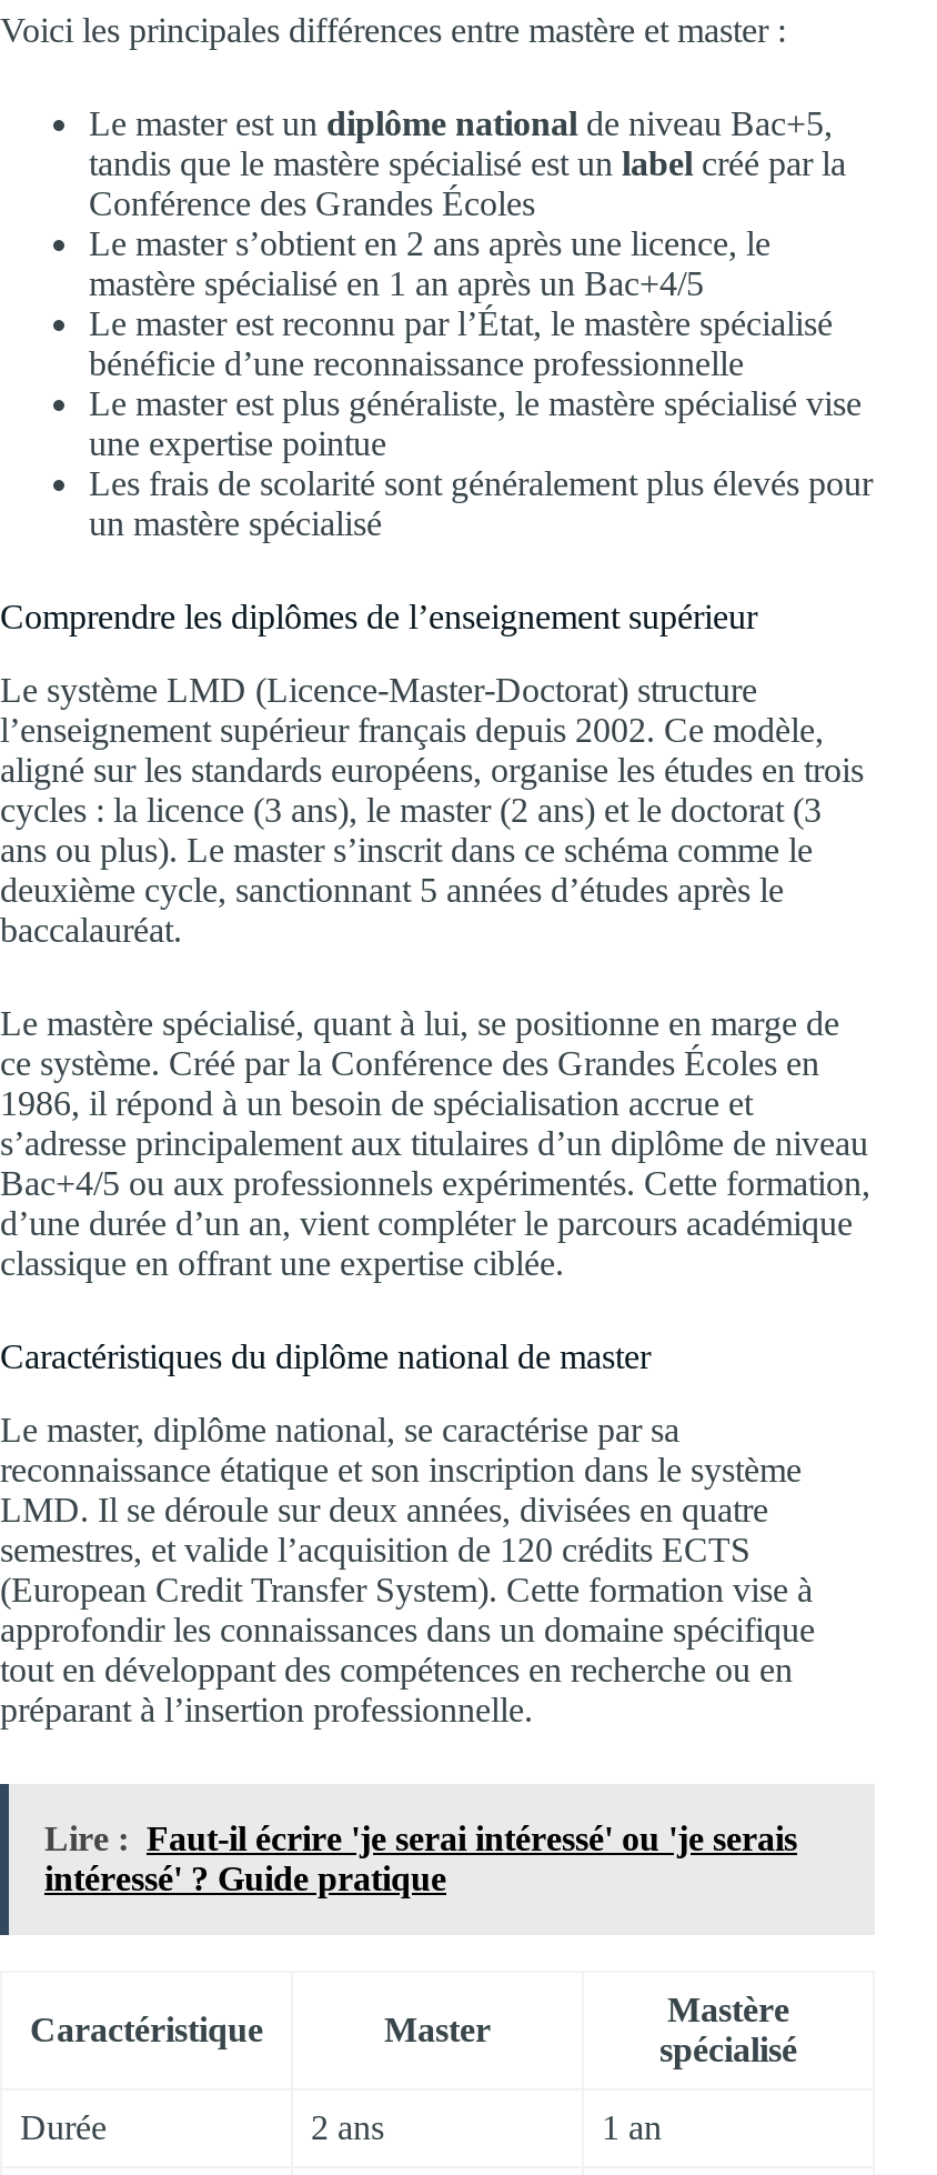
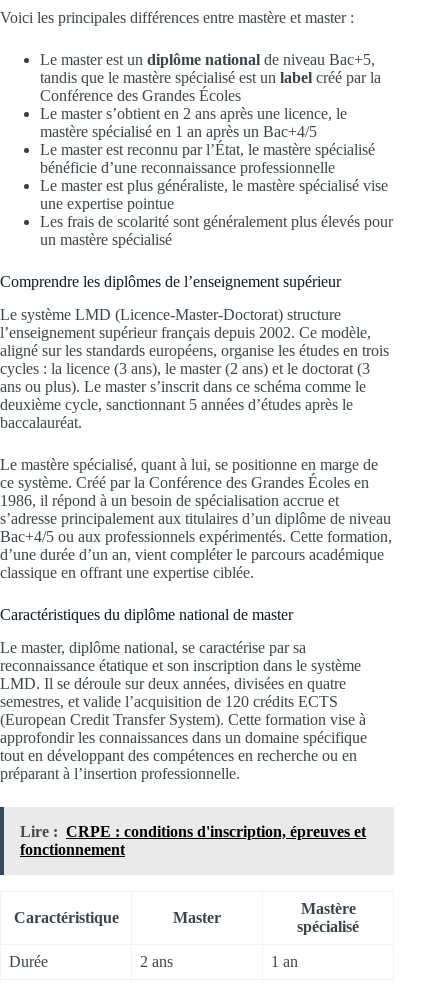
[44,1819,797,1896] Lire : Faut-il écrire 'je serai intéressé' ou 'je serais | intéressé' ? Guide pratique -> [20,823,366,858] Lire : CRPE : conditions d'inscription, épreuves et | fonctionnement

